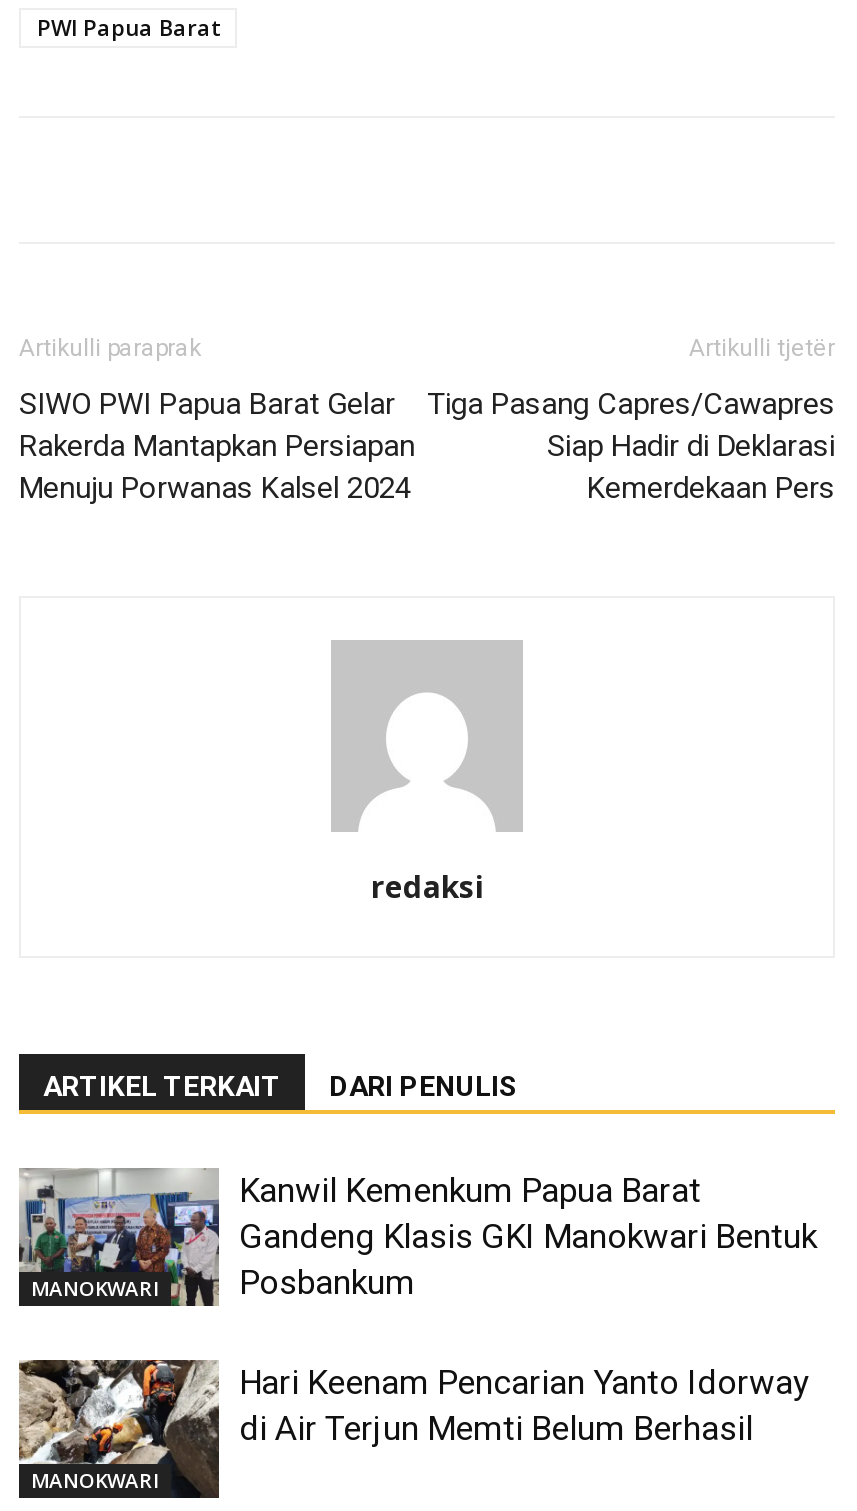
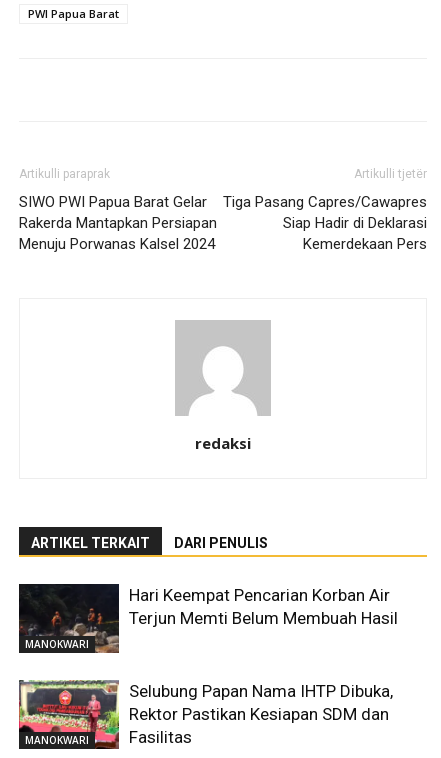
[17,1168,817,1308] [image] | Kanwil Kemenkum Papua Barat | Gandeng Klasis GKI Manokwari Bentuk | Posbankum -> [18,583,398,654] [image] | Hari Keempat Pencarian Korban Air | Terjun Memti Belum Membuah Hasil
[17,1358,809,1498] [image] | Hari Keenam Pencarian Yanto Idorway | di Air Terjun Memti Belum Berhasil -> [18,680,393,749] [image] | Selubung Papan Nama IHTP Dibuka, | Rektor Pastikan Kesiapan SDM dan | Fasilitas

